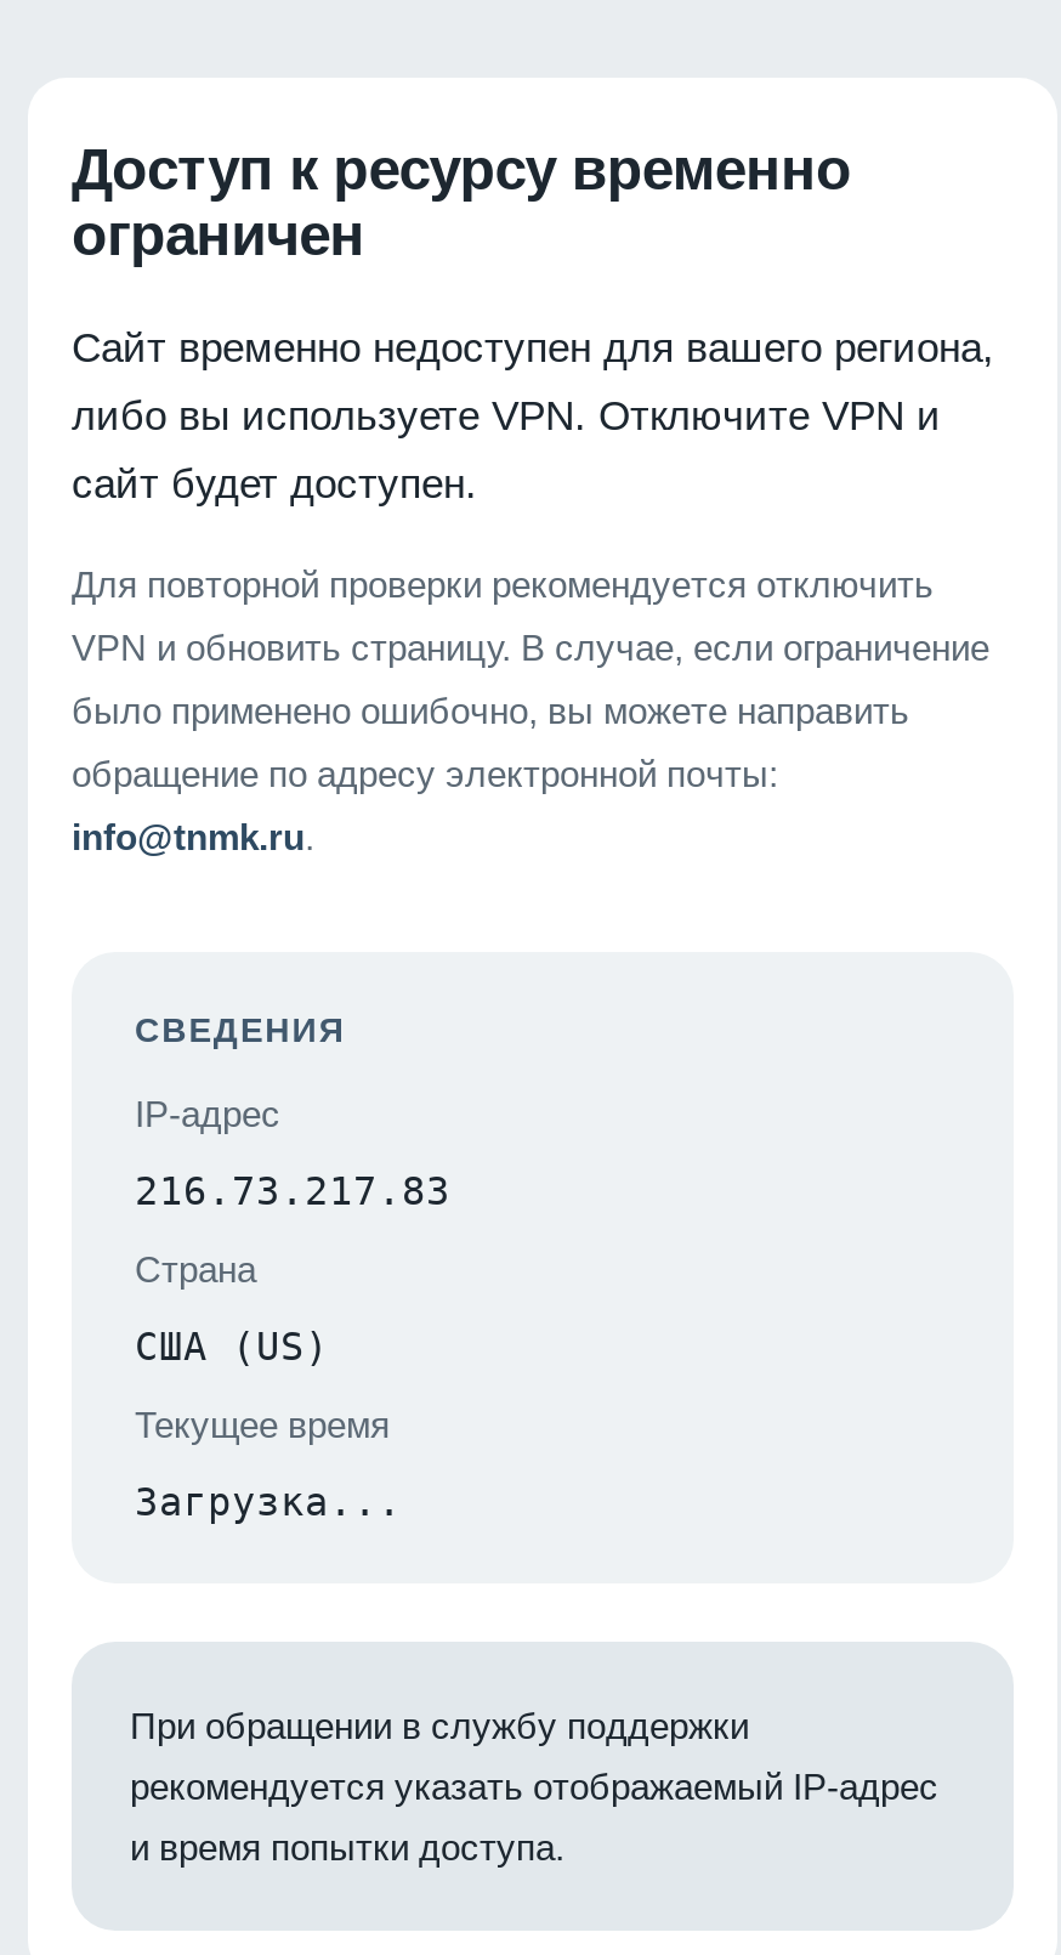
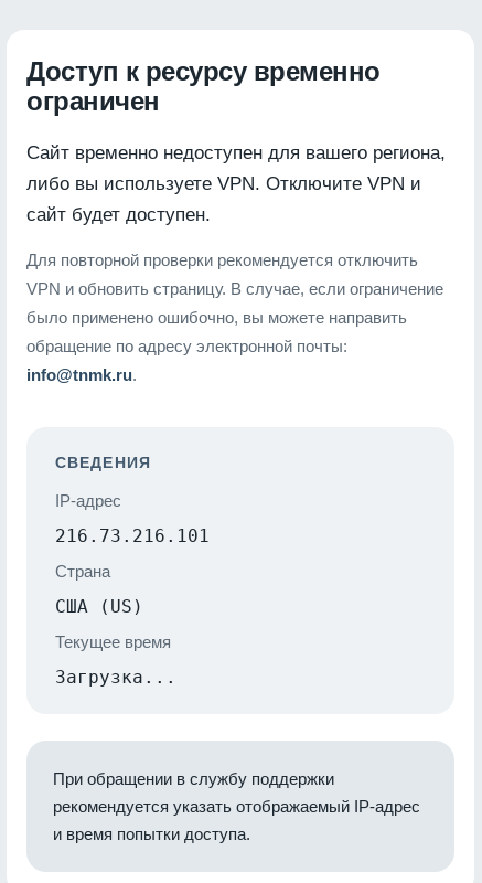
[135,1167,450,1213] 216.73.217.83 -> [55,525,210,546] 216.73.216.101

